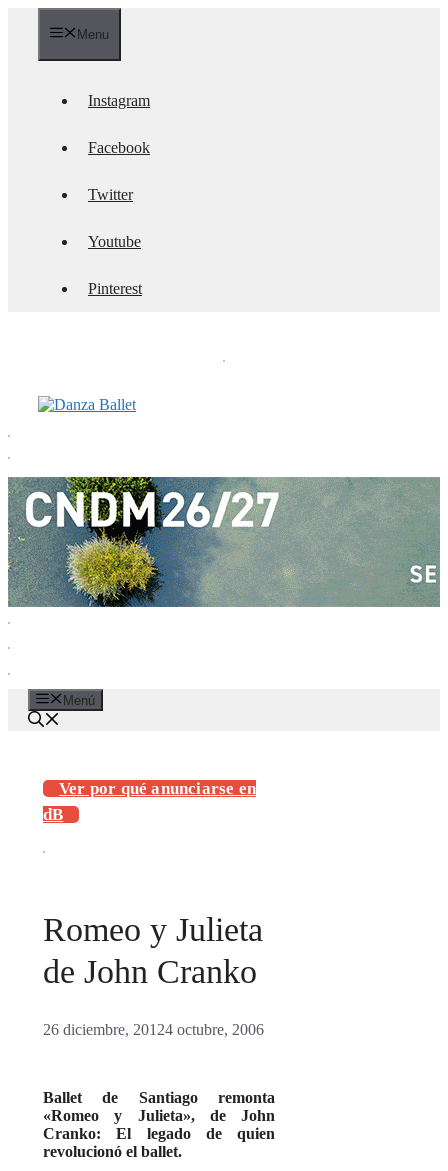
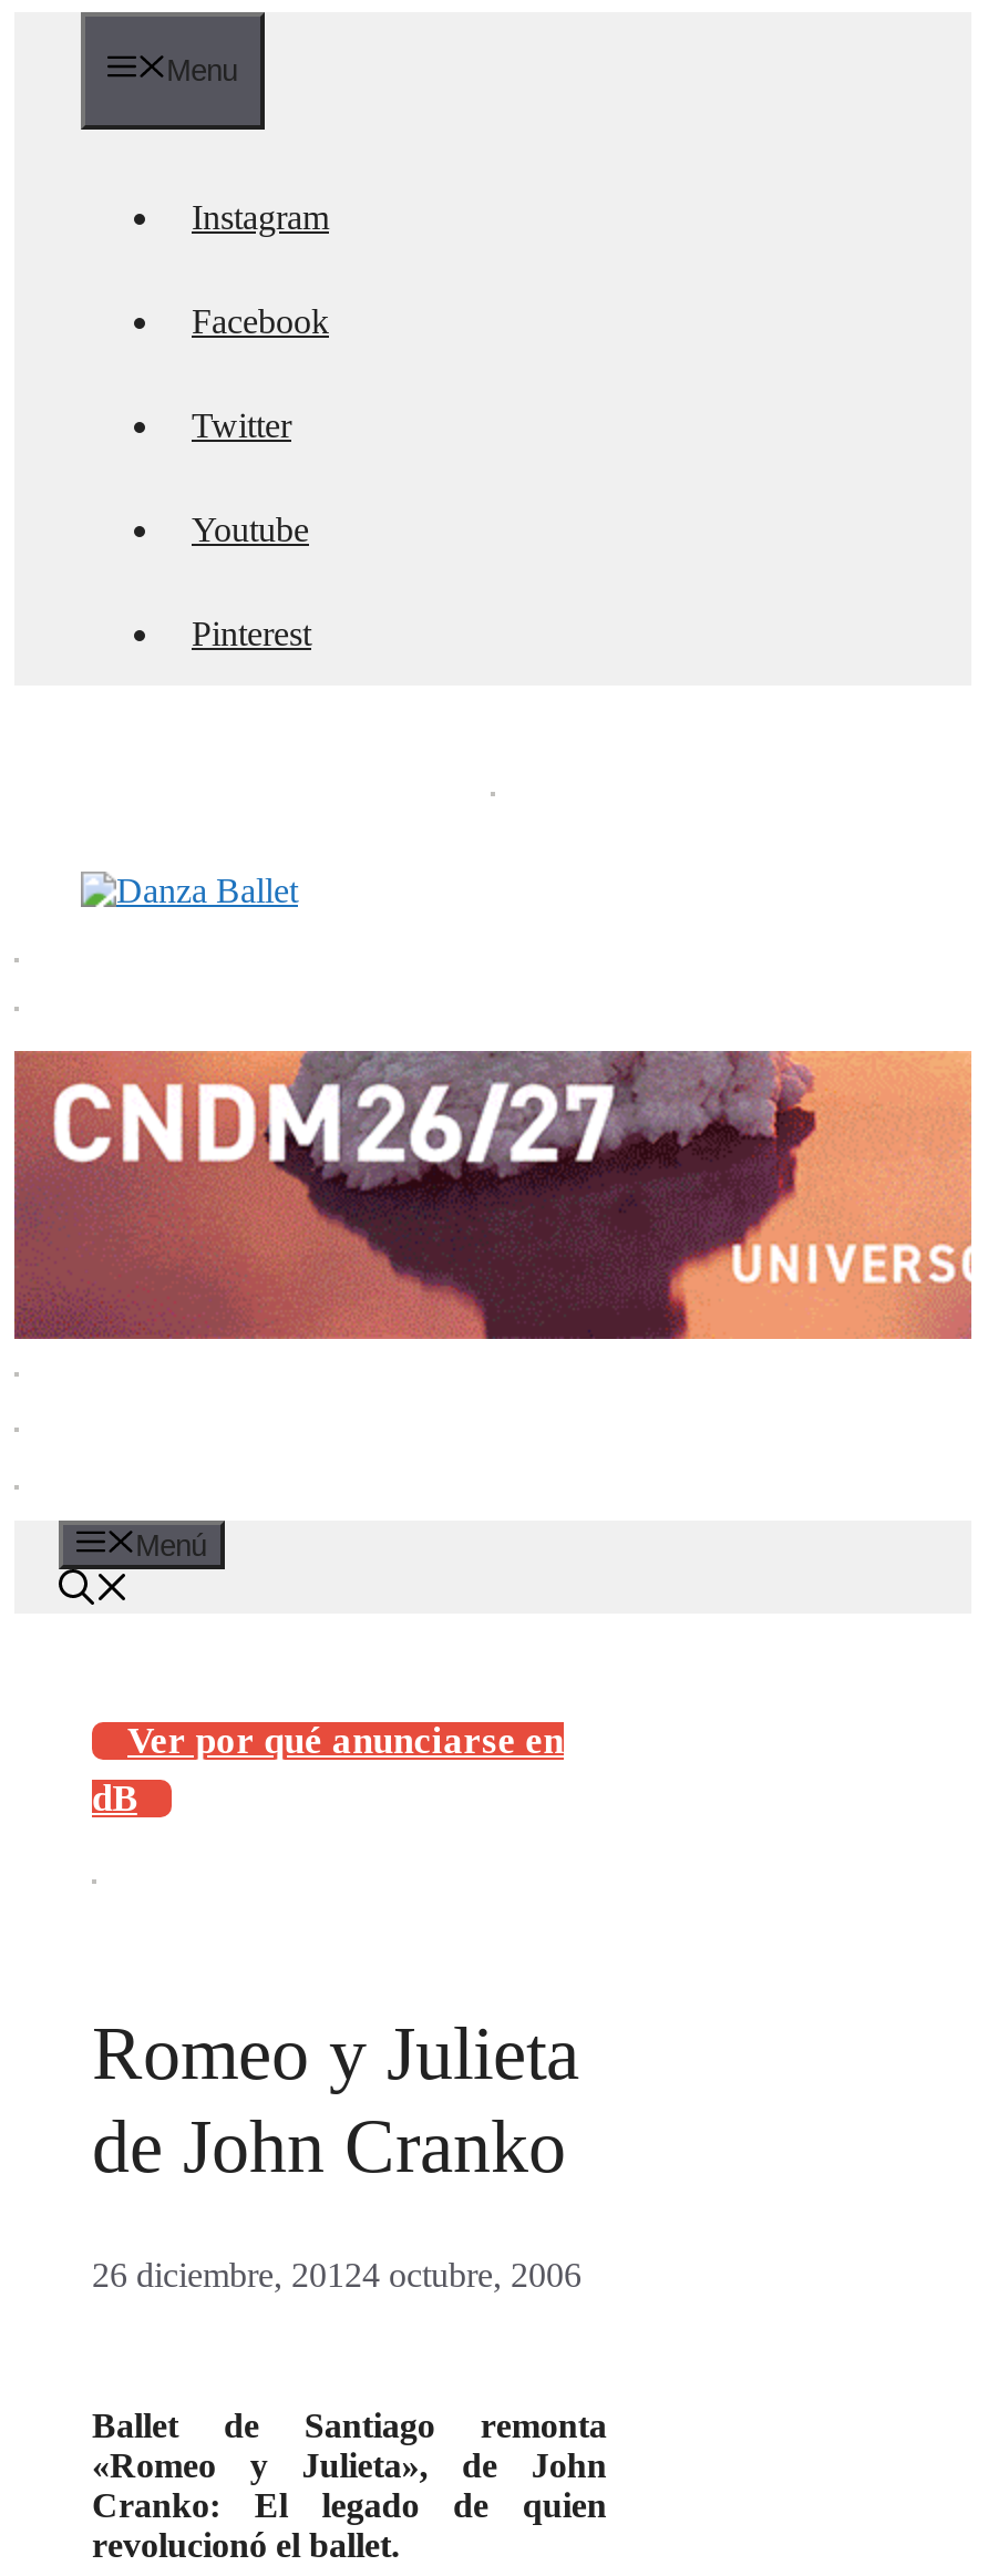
[7,476,441,608] [image] -> [12,1049,974,1341] [image]

